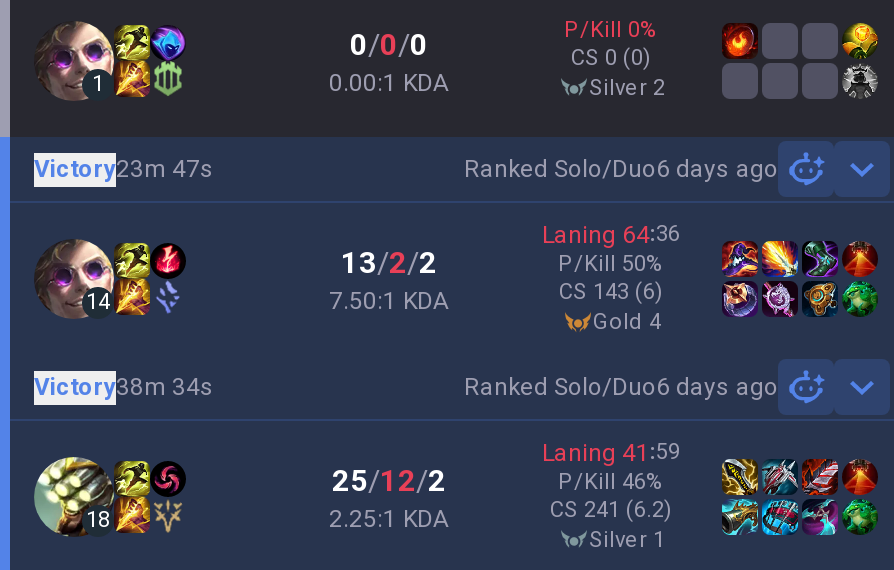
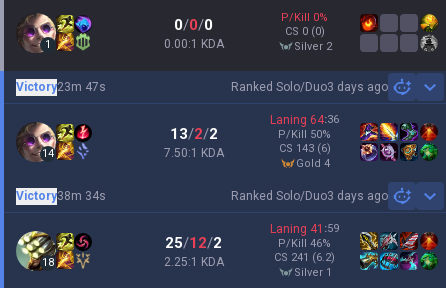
[464,154,778,183] Ranked Solo/Duo6 days ago -> [231,79,388,94] Ranked Solo/Duo3 days ago
[464,372,778,401] Ranked Solo/Duo6 days ago -> [231,188,388,203] Ranked Solo/Duo3 days ago

